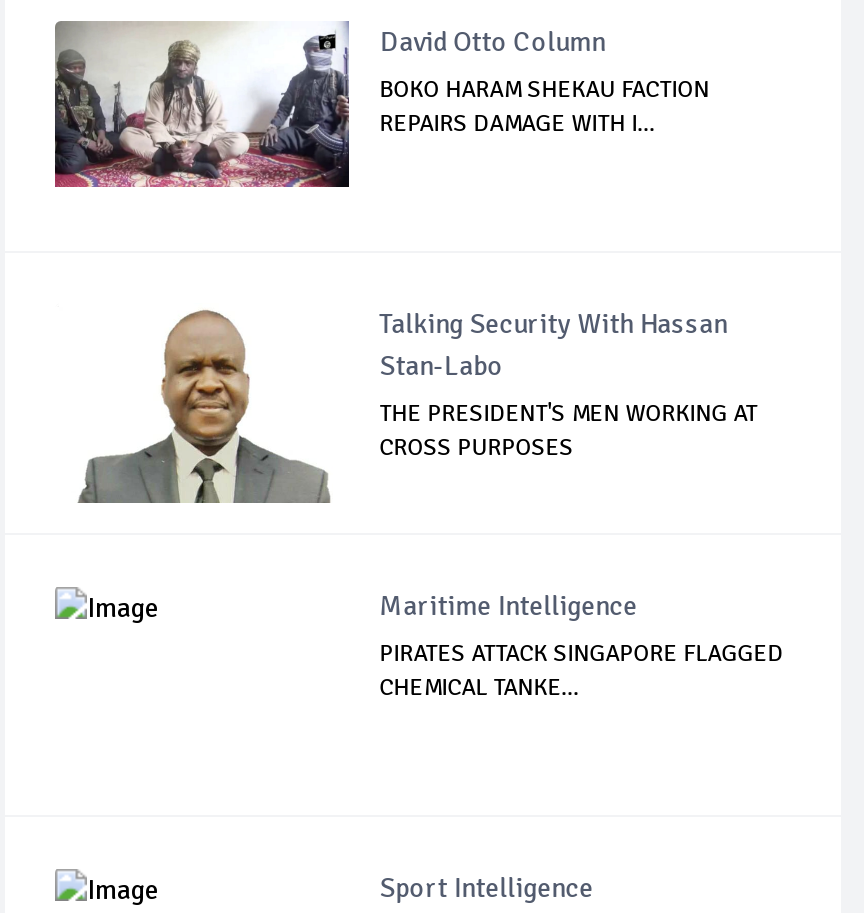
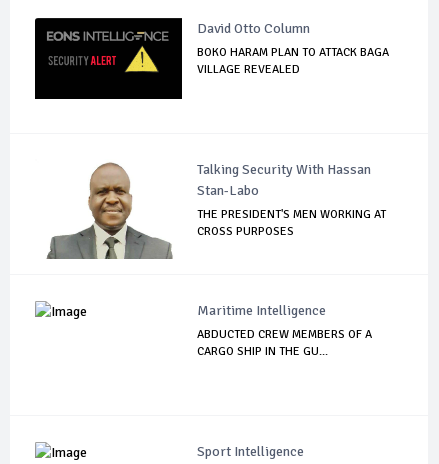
[53,21,709,189] [image] | BOKO HARAM SHEKAU FACTION | REPAIRS DAMAGE WITH I... -> [34,17,389,101] [image] | BOKO HARAM PLAN TO ATTACK BAGA | VILLAGE REVEALED
[379,638,783,702] PIRATES ATTACK SINGAPORE FLAGGED | CHEMICAL TANKE... -> [197,327,372,359] ABDUCTED CREW MEMBERS OF A | CARGO SHIP IN THE GU...

